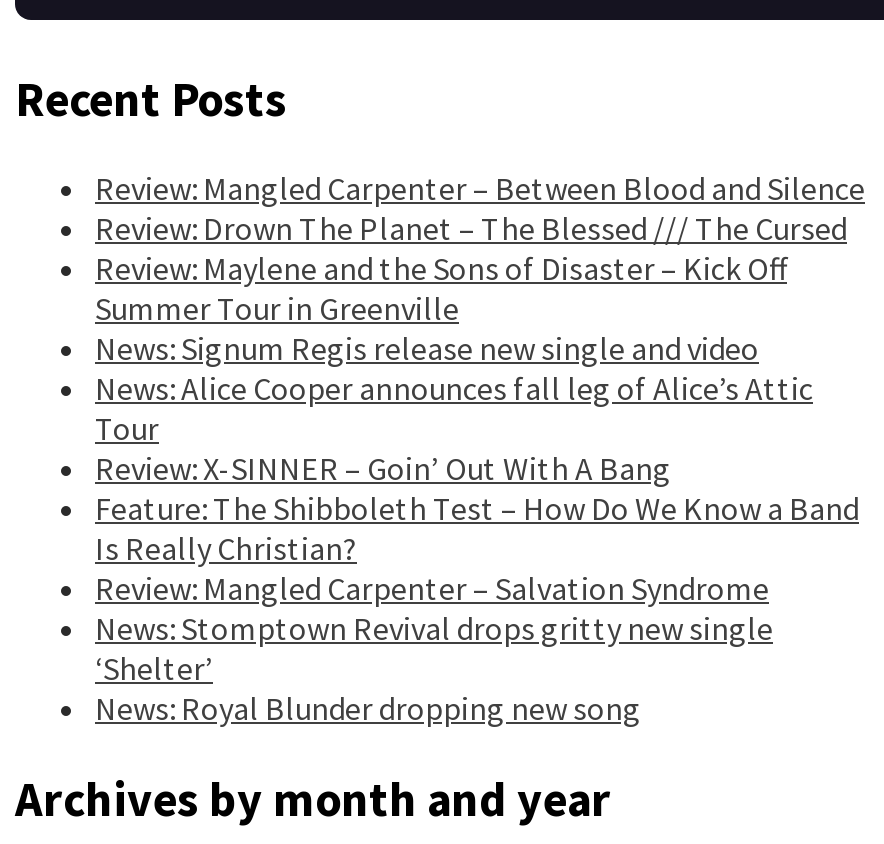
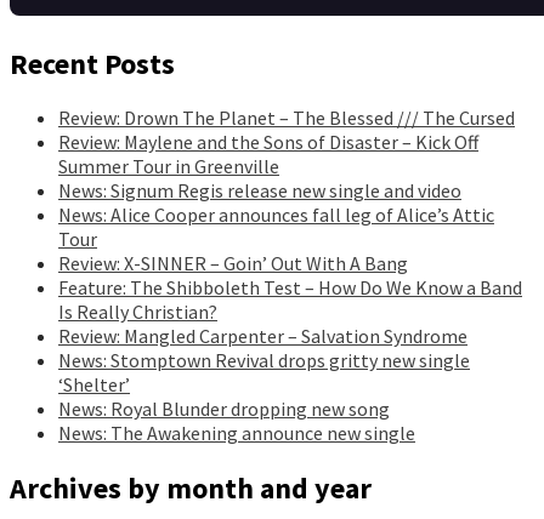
[95,169,865,209] Review: Mangled Carpenter – Between Blood and Silence -> none
moved [95,209,859,729] -> [58,106,522,421]: Review: Drown The Planet – The Blessed /// The Cursed | Review: Maylene and the Sons of Disaster – Kick Off | Summer Tour in Greenville | ... | ‘Shelter’ | News: Royal Blunder dropping new song
none -> [58,421,415,446] News: The Awakening announce new single

